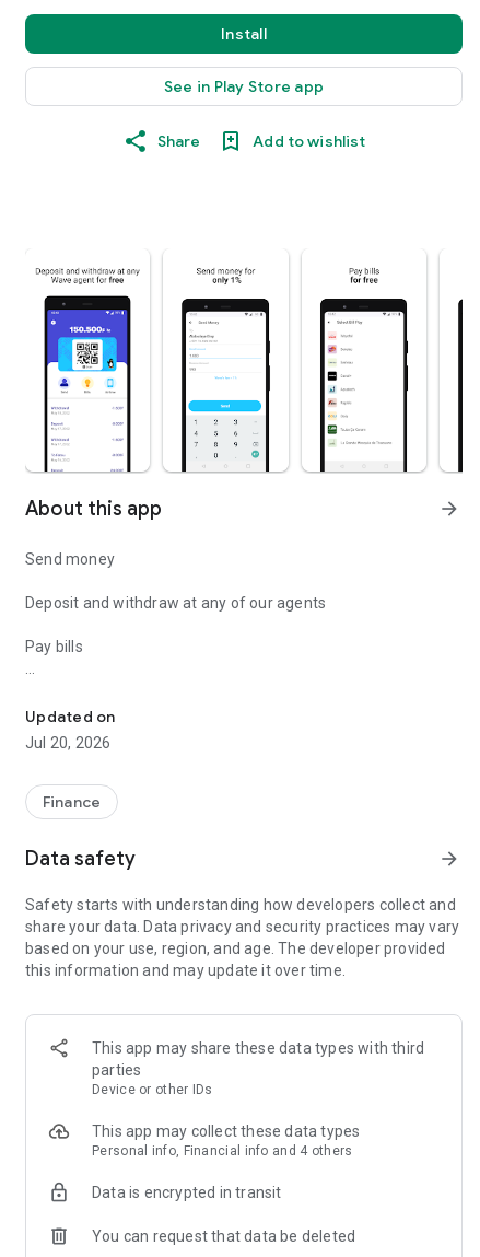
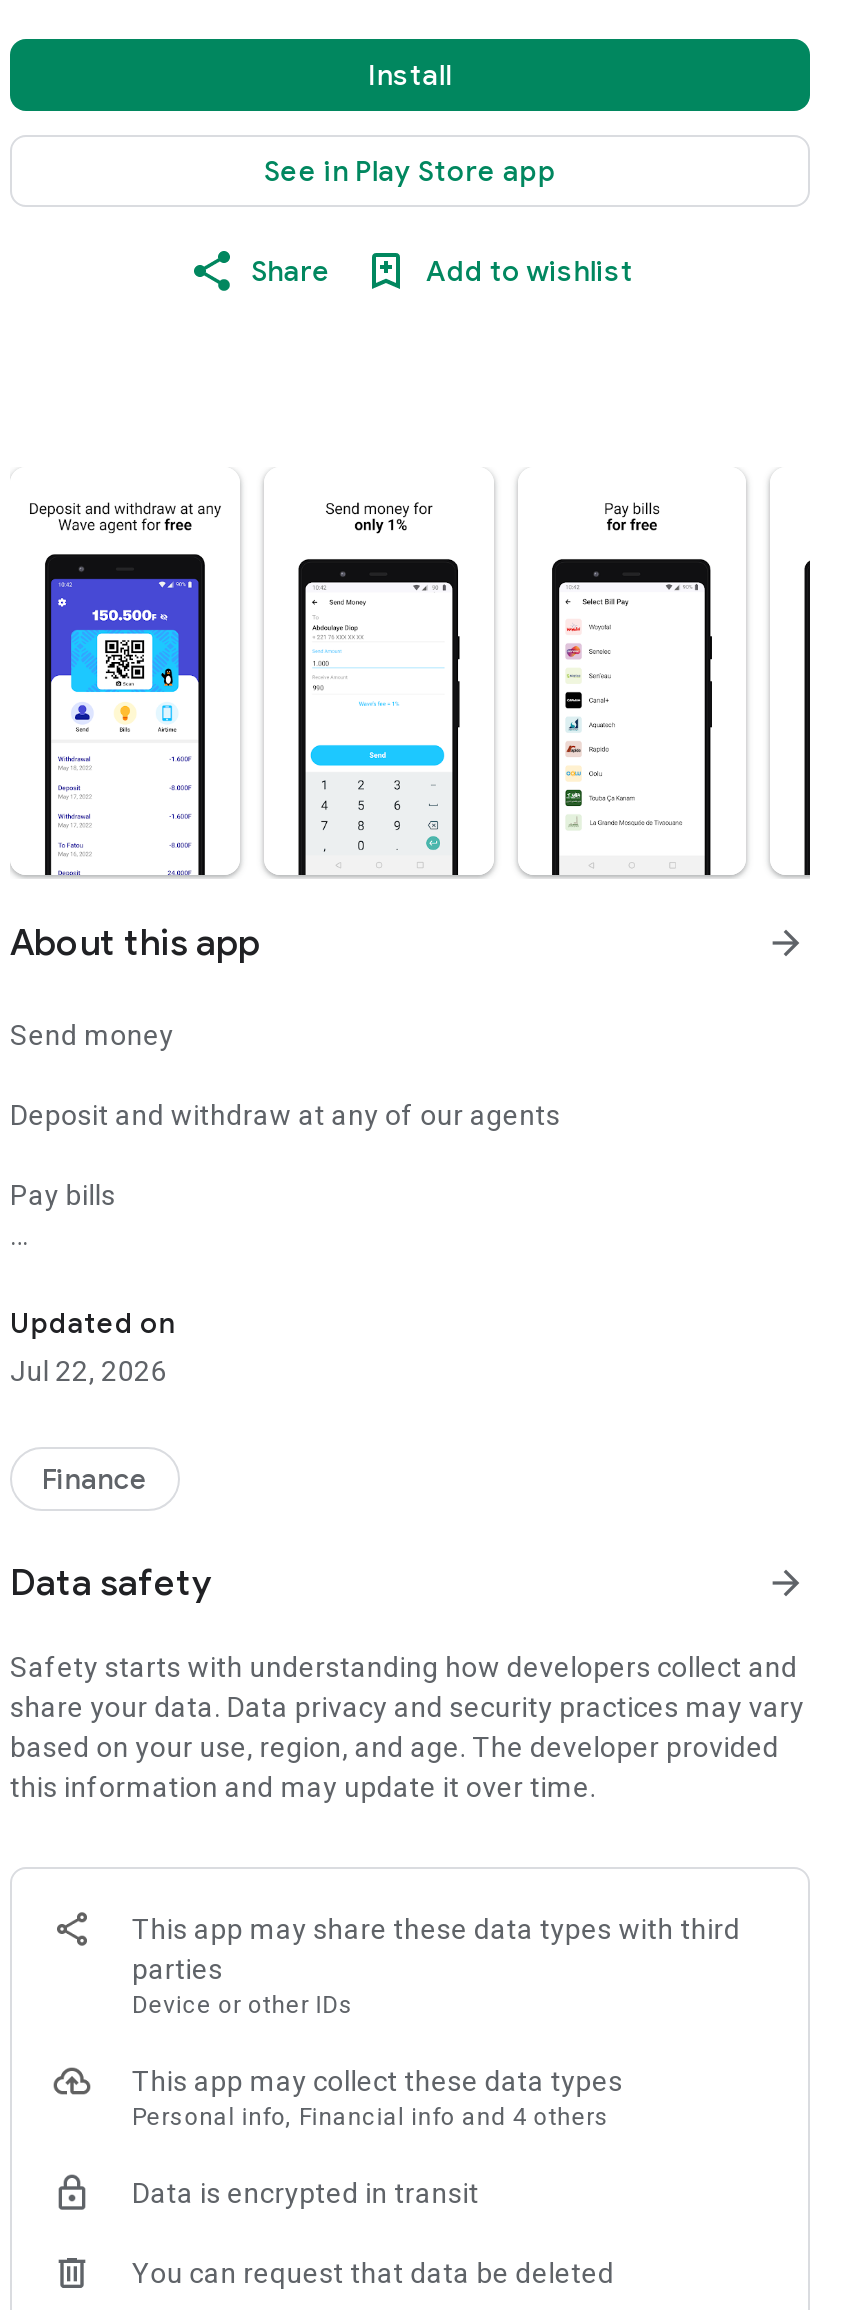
[25,734,111,752] Jul 20, 2026 -> [10,1355,167,1387] Jul 22, 2026

